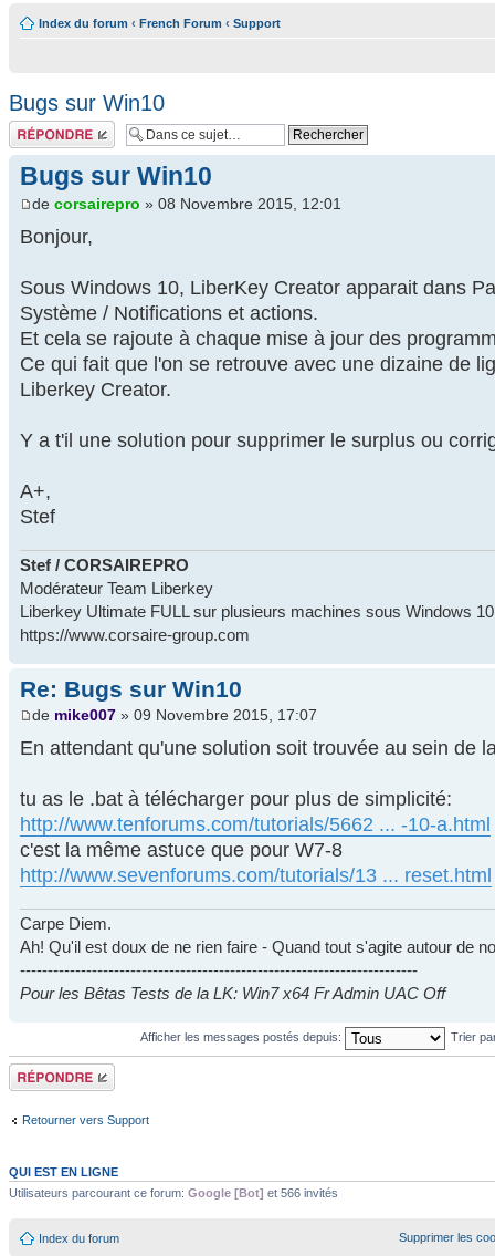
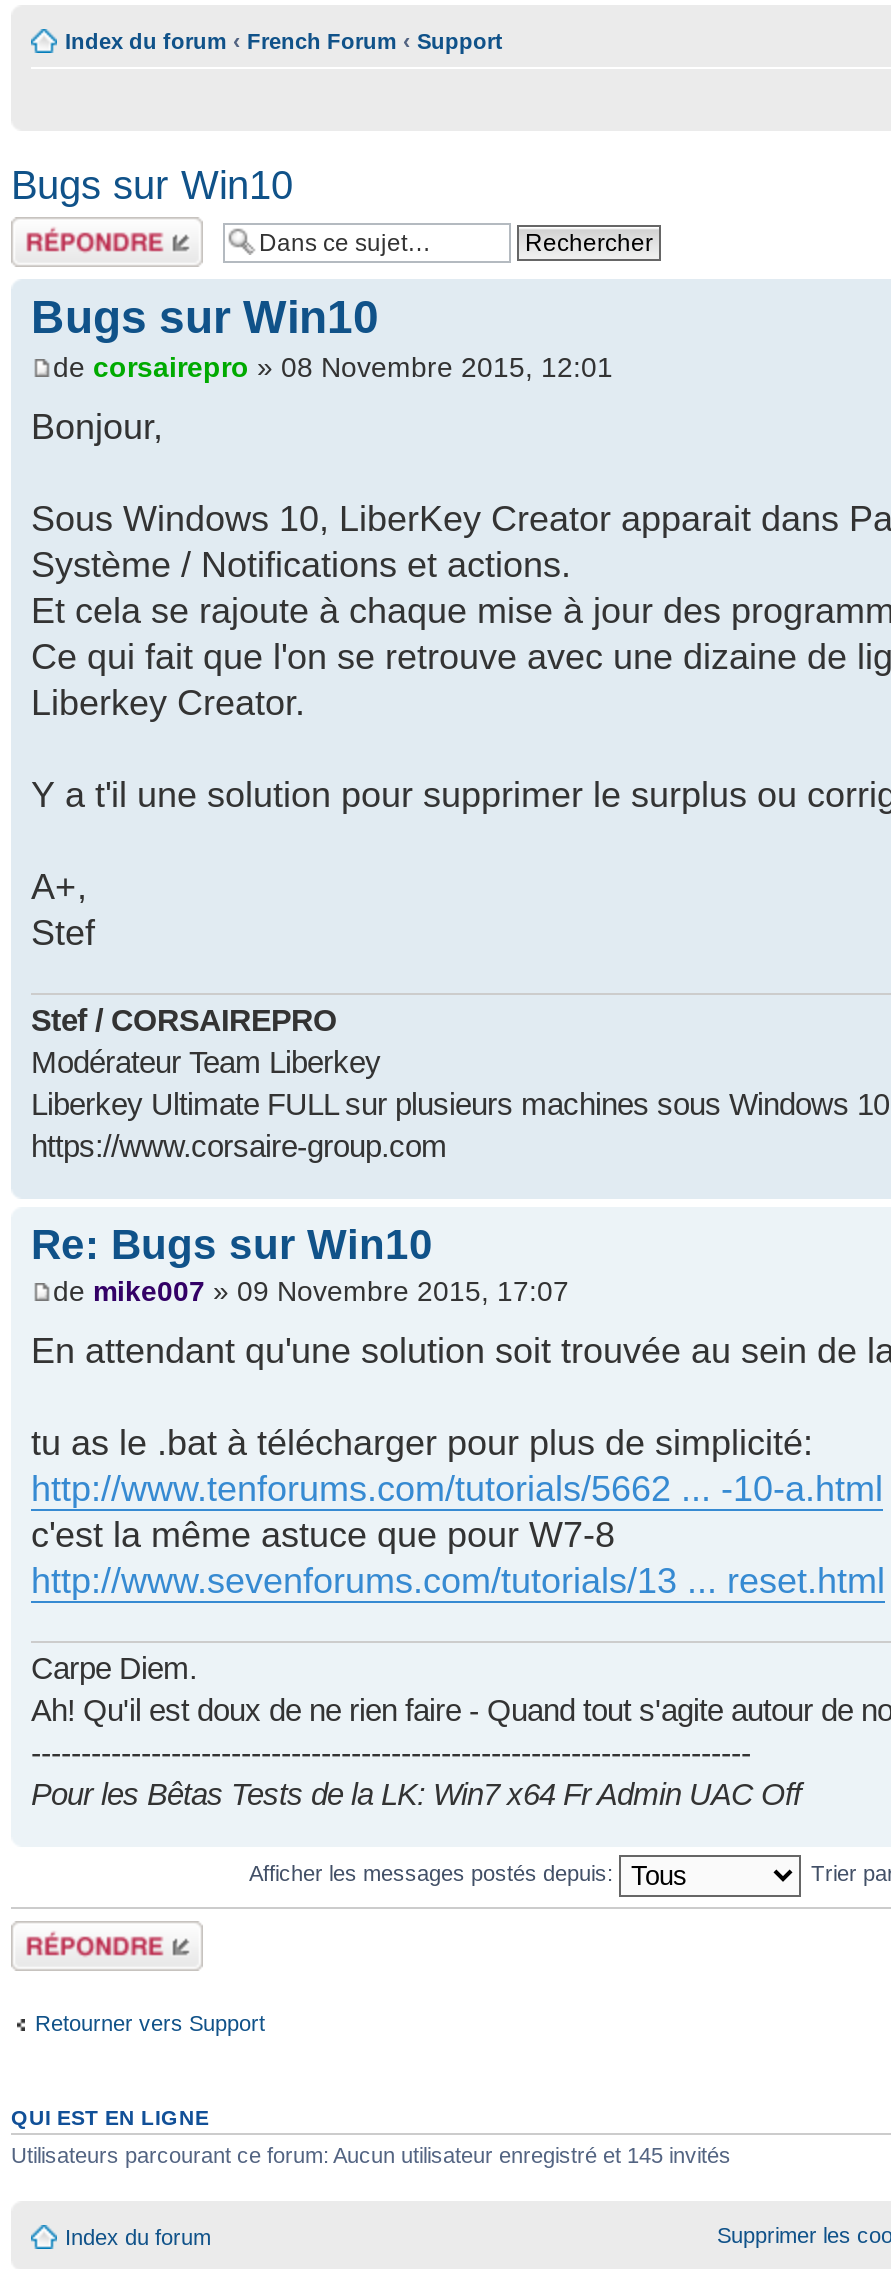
[9,1186,338,1200] Utilisateurs parcourant ce forum: Google [Bot] et 566 invités -> [11,2143,731,2167] Utilisateurs parcourant ce forum: Aucun utilisateur enregistré et 145 invités

